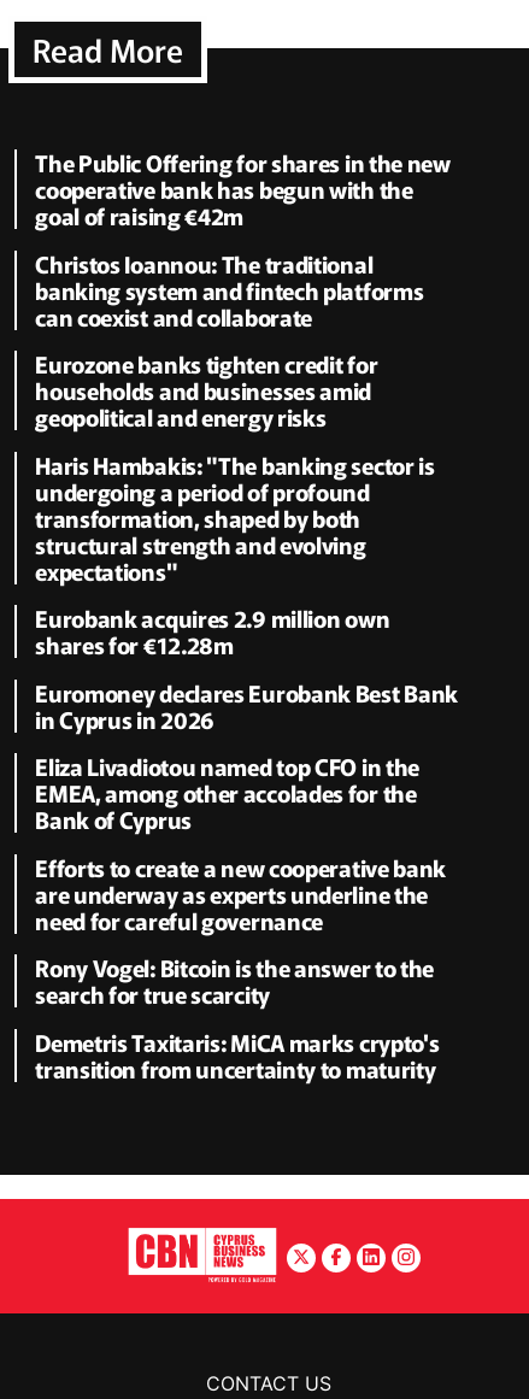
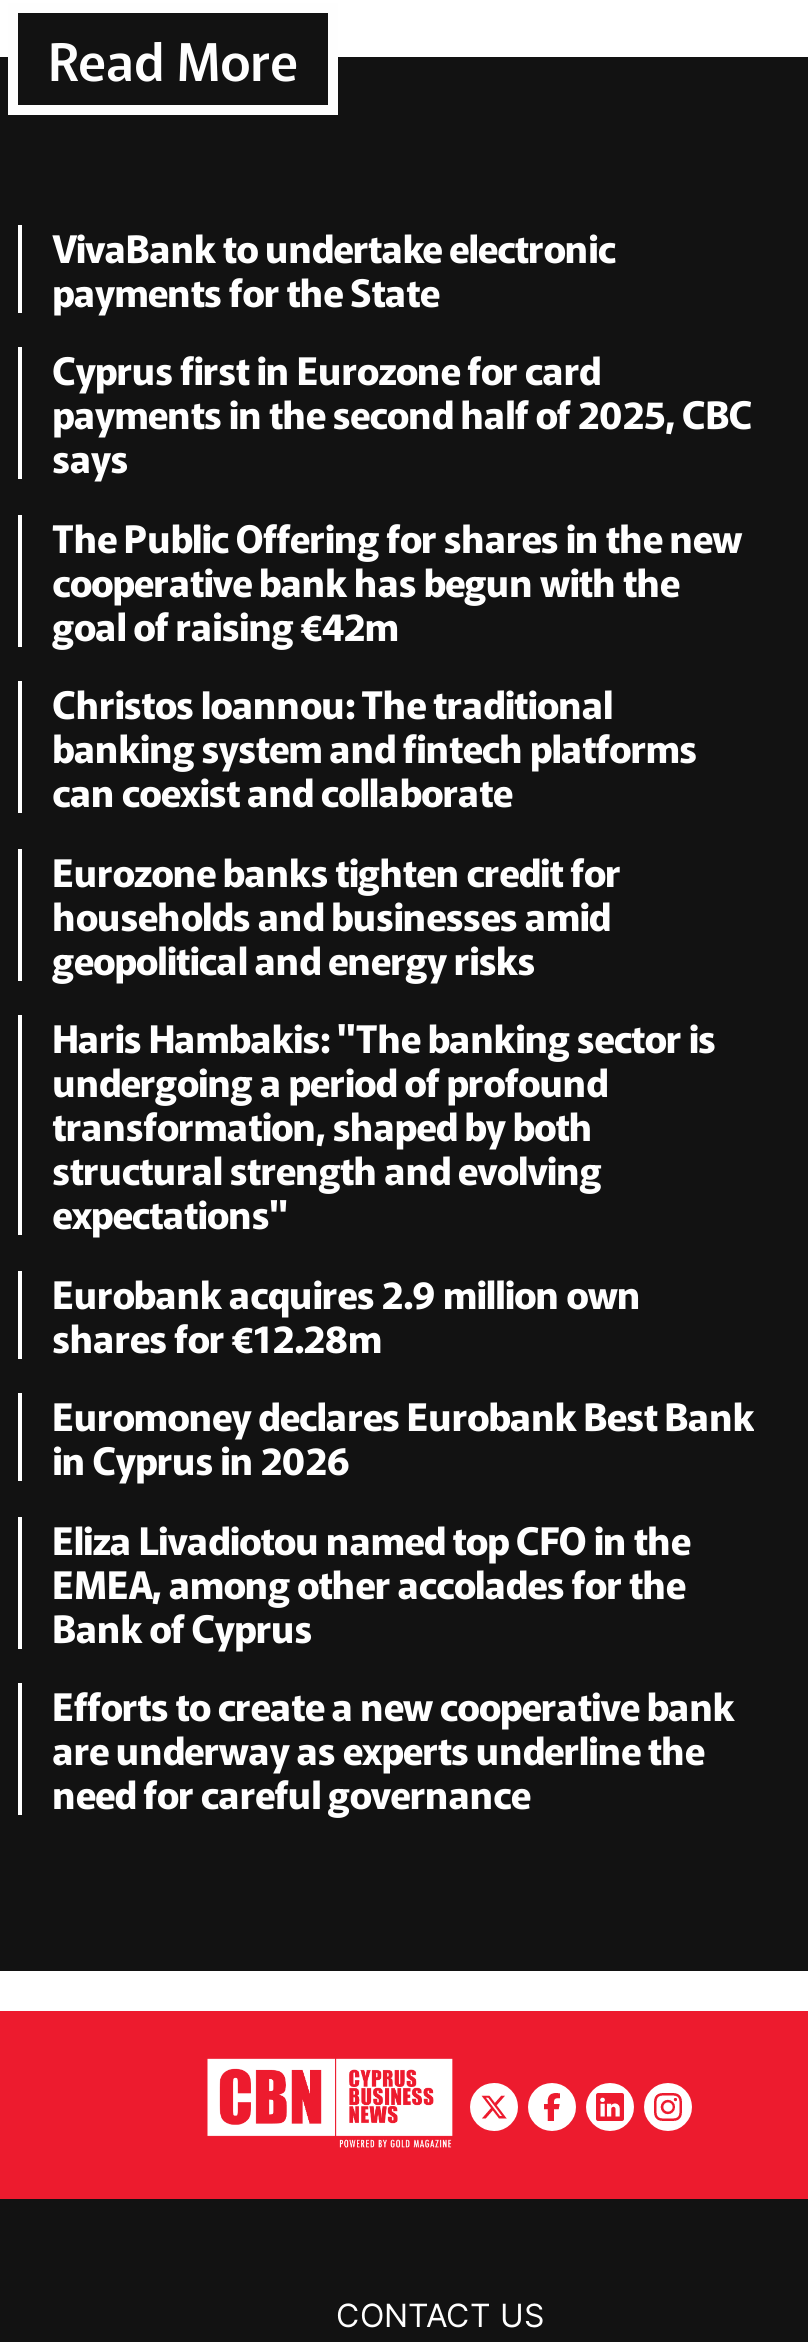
none -> [52,218,752,483] VivaBank to undertake electronic | payments for the State | Cyprus first in Eurozone for card | payments in the second half of 2025, CBC | says
moved [35,146,458,936] -> [52,508,754,1819]: The Public Offering for shares in the new | cooperative bank has begun with the | goal of raising €42m | ... | are underway as experts underline the | need for careful governance
[35,951,439,1084] Rony Vogel: Bitcoin is the answer to the | search for true scarcity | Demetris Taxitaris: MiCA marks crypto's | transition from uncertainty to maturity -> none

